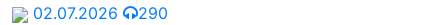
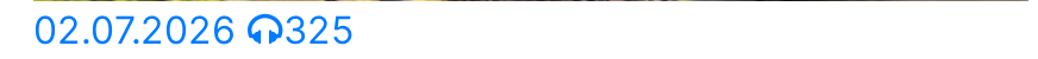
[33,3,168,23] 02.07.2026 290 -> [33,7,355,54] 02.07.2026 325

